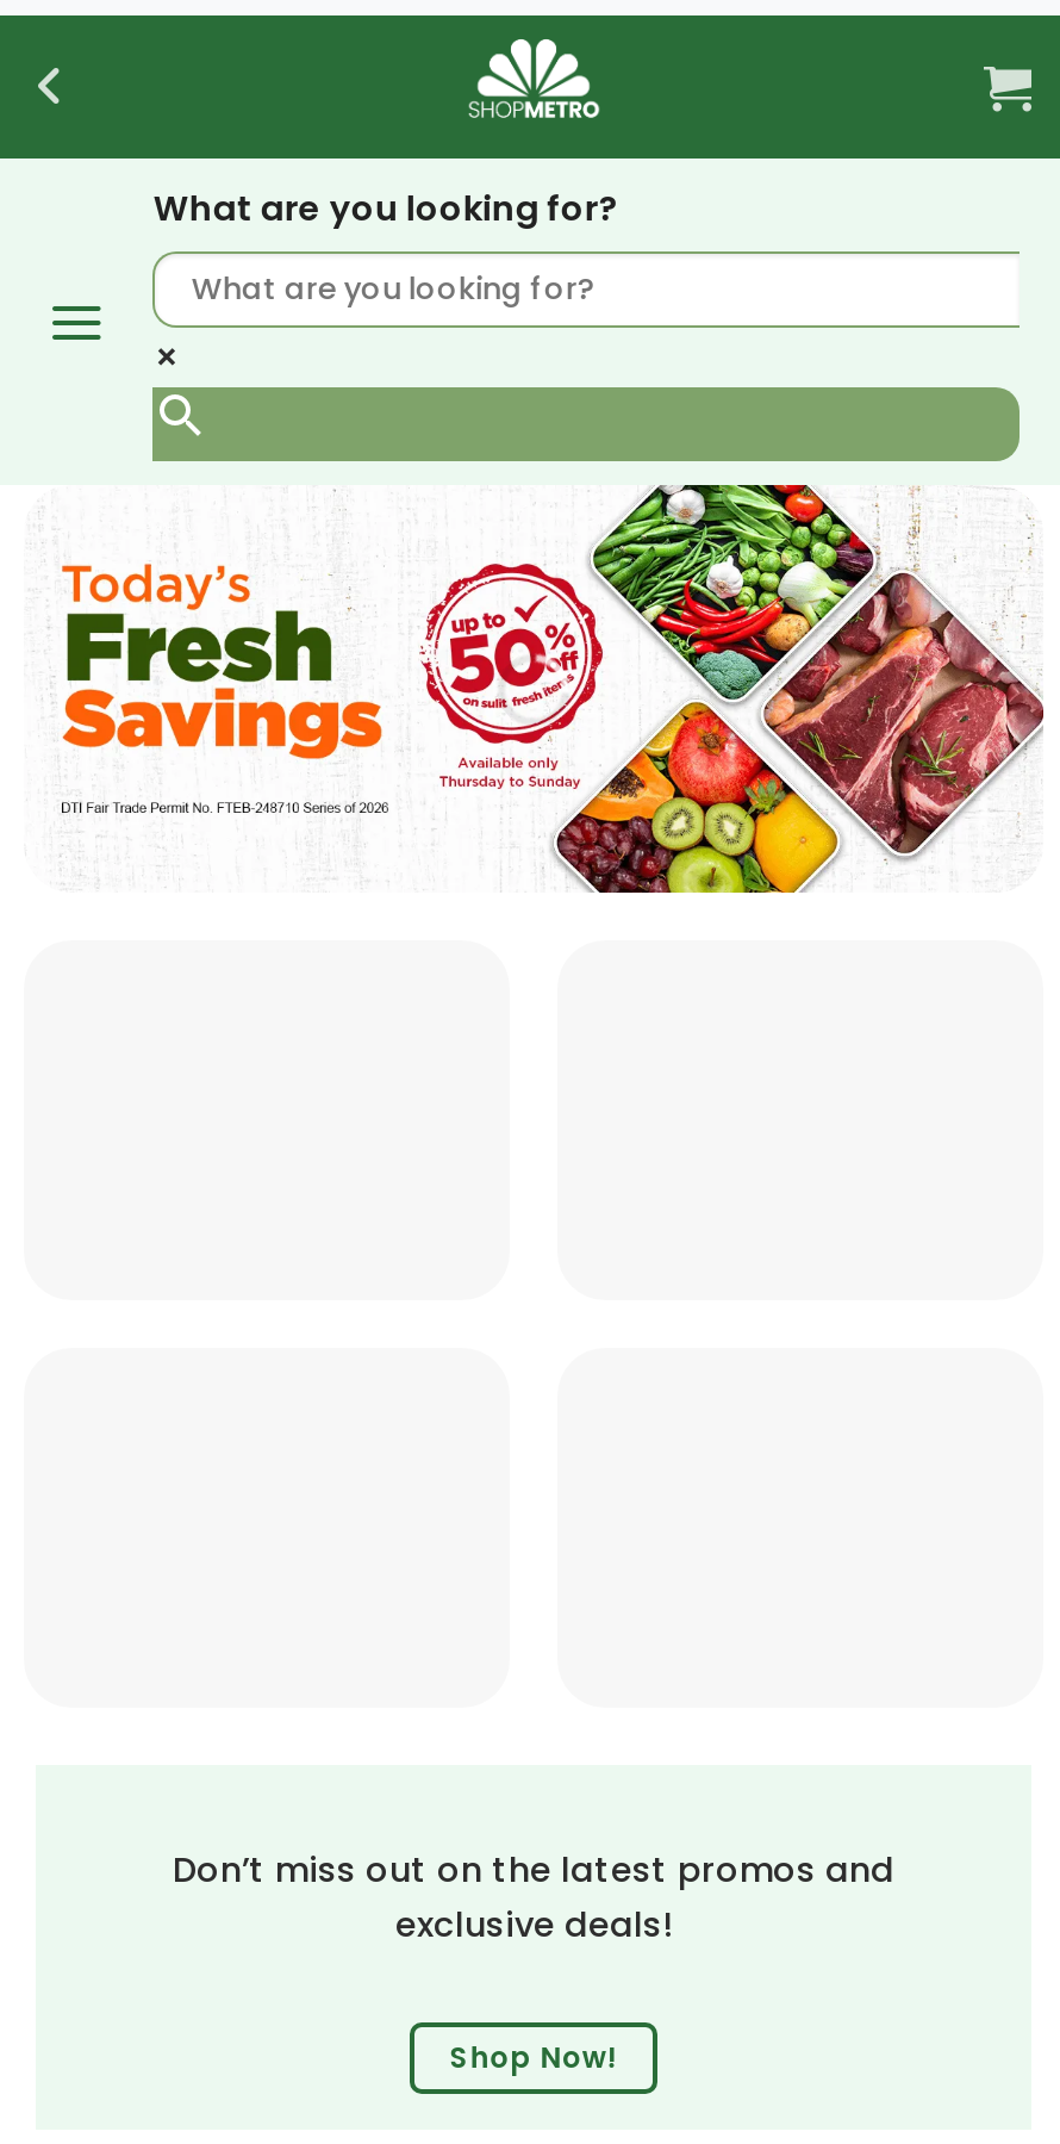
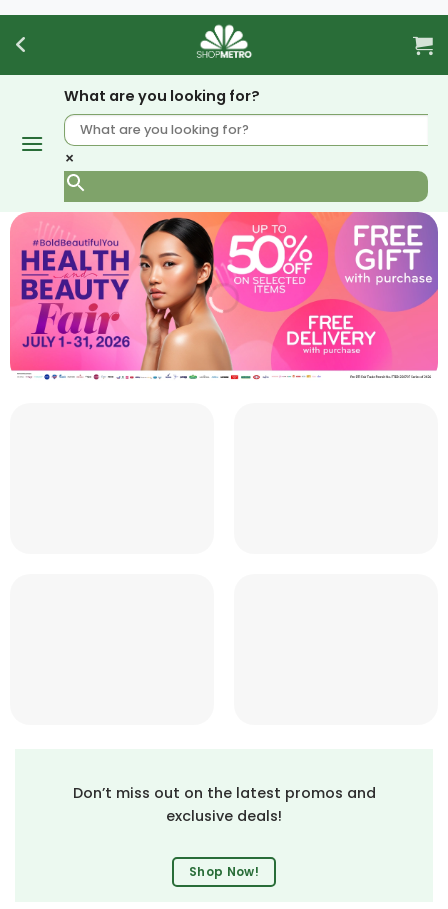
[24,483,1046,895] [image] -> [9,211,439,383] [image]

